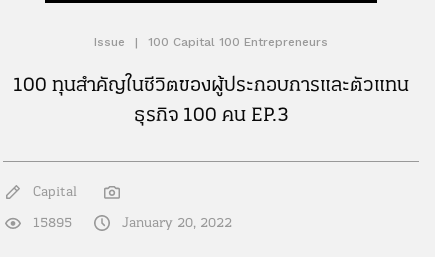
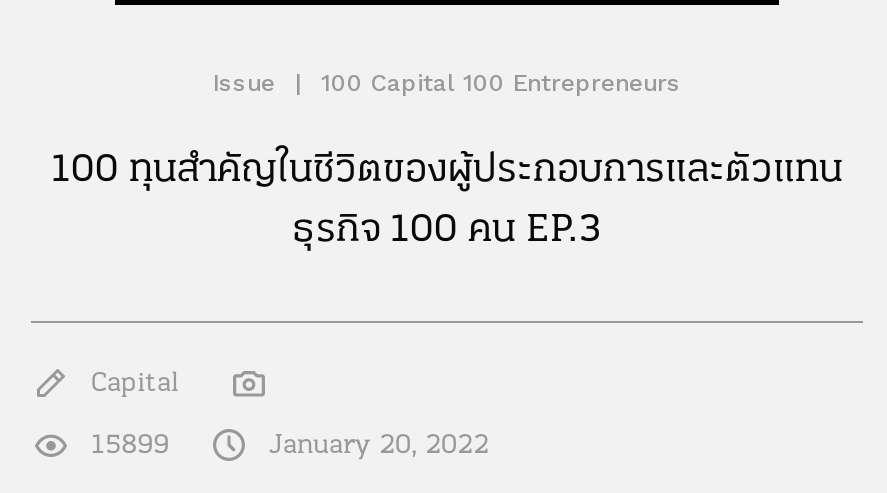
[33,212,72,233] 15895 -> [91,424,169,466] 15899

